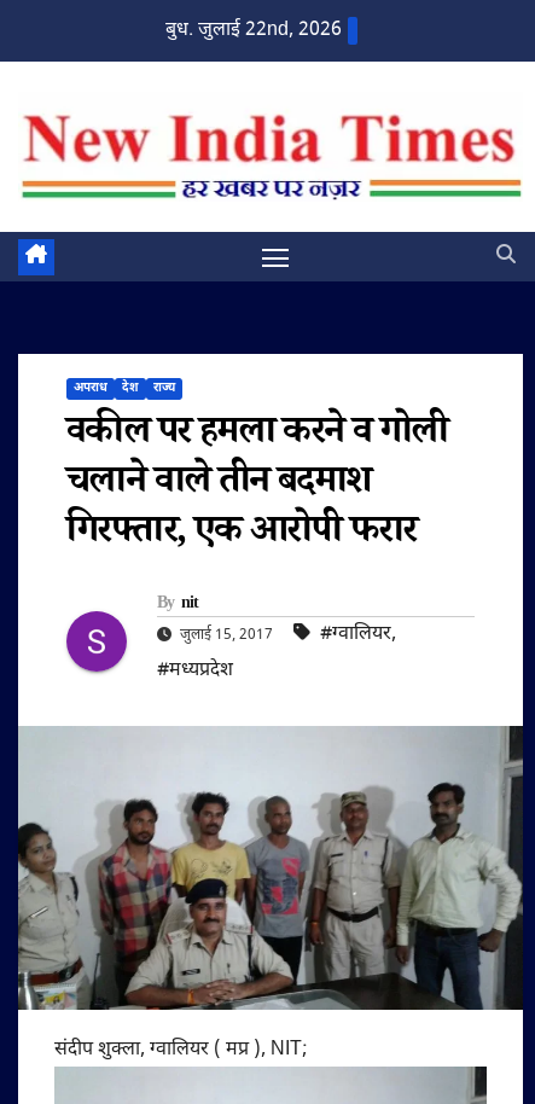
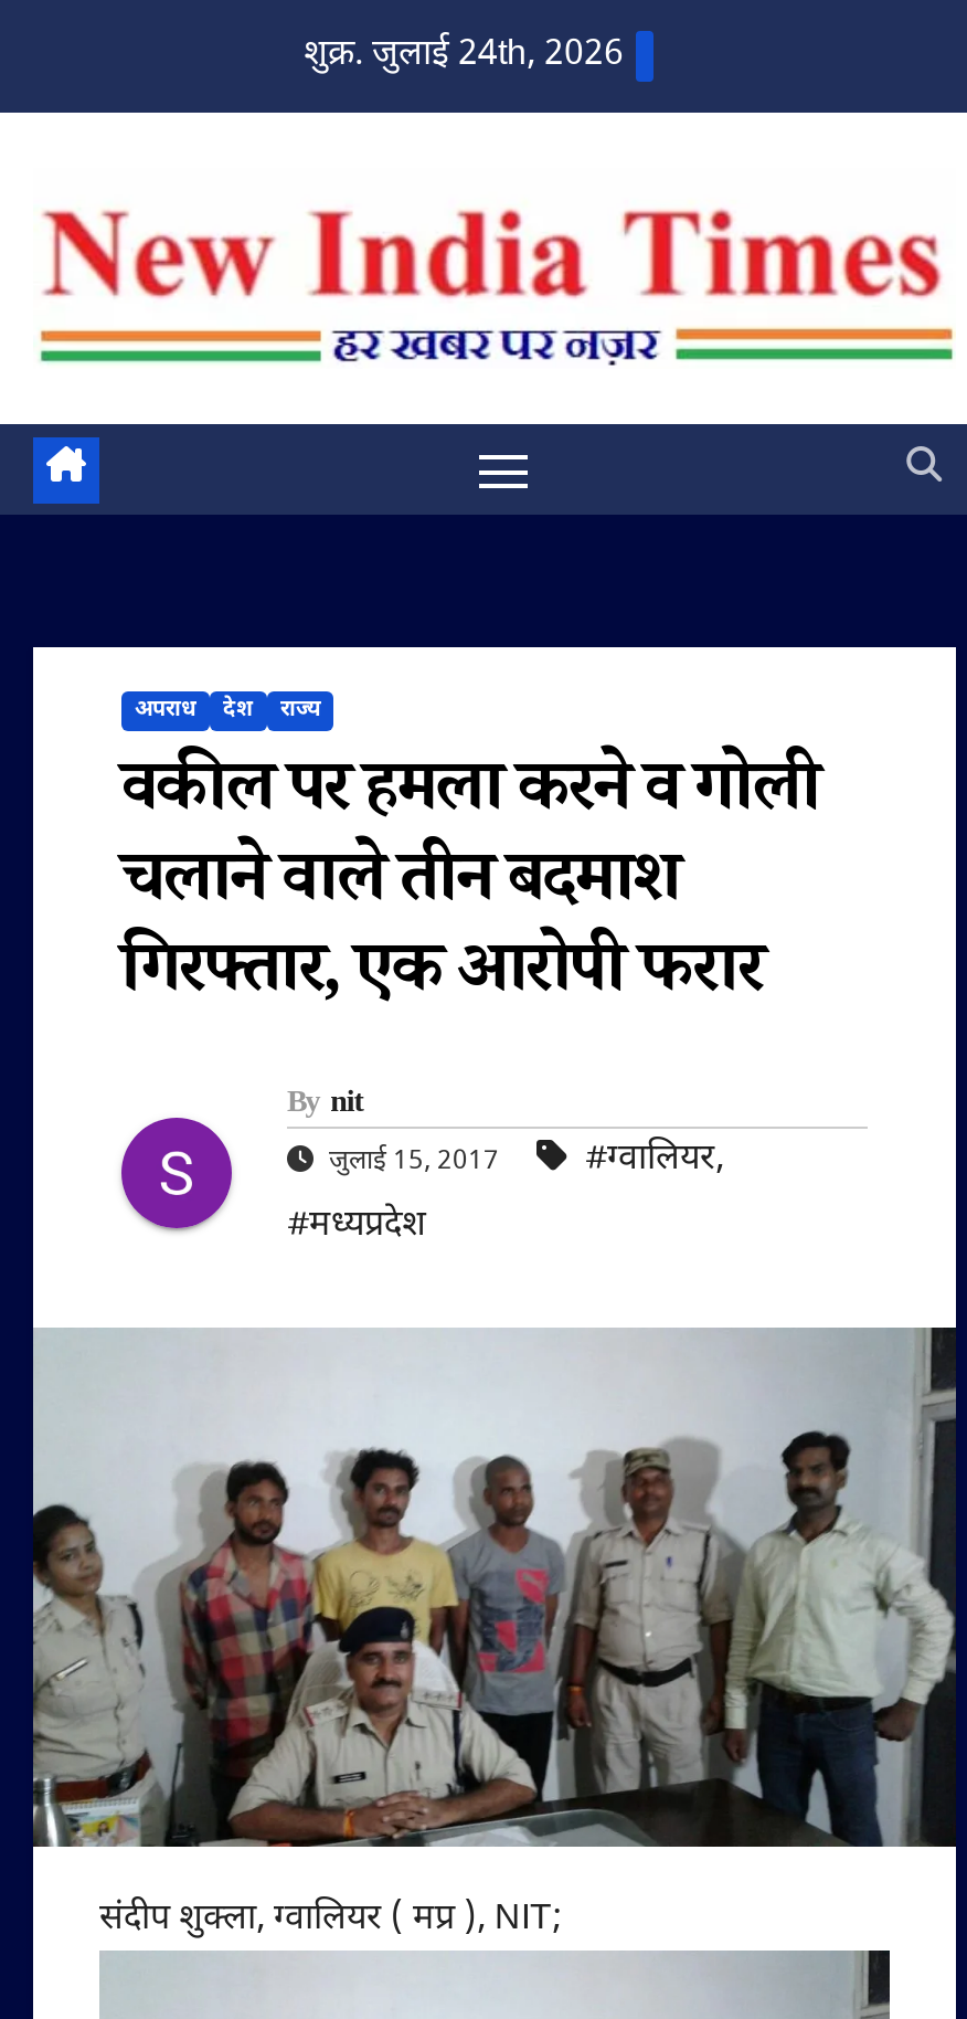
[165,18,342,43] बुध. जुलाई 22nd, 2026 -> [304,33,624,80] शुक्र. जुलाई 24th, 2026

